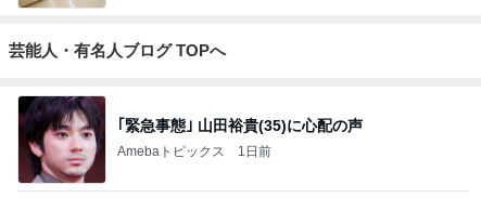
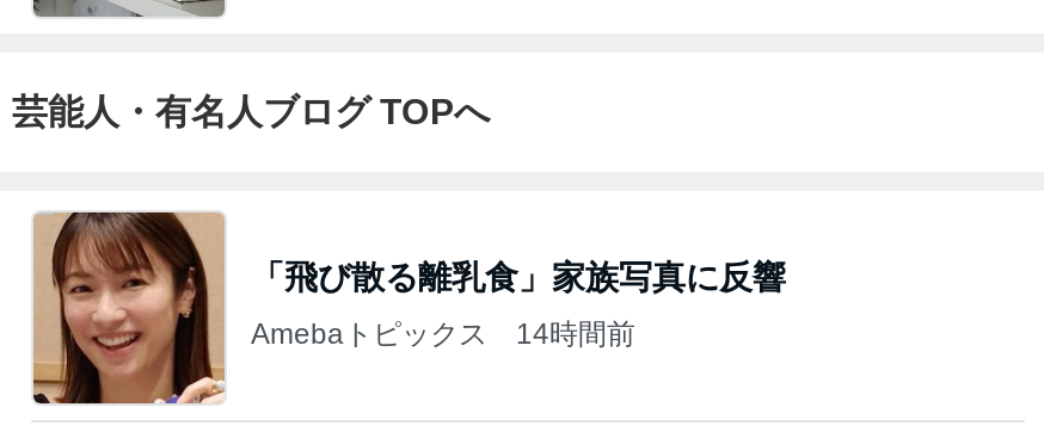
[17,95,363,184] [image] | ｢緊急事態｣ 山田裕貴(35)に心配の声 -> [31,210,786,406] [image] | 「飛び散る離乳食」家族写真に反響
[117,144,271,159] Amebaトピックス 1日前 -> [251,318,635,351] Amebaトピックス 14時間前

